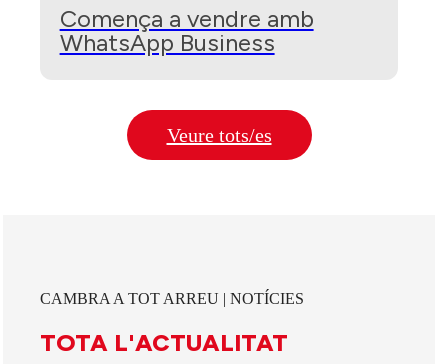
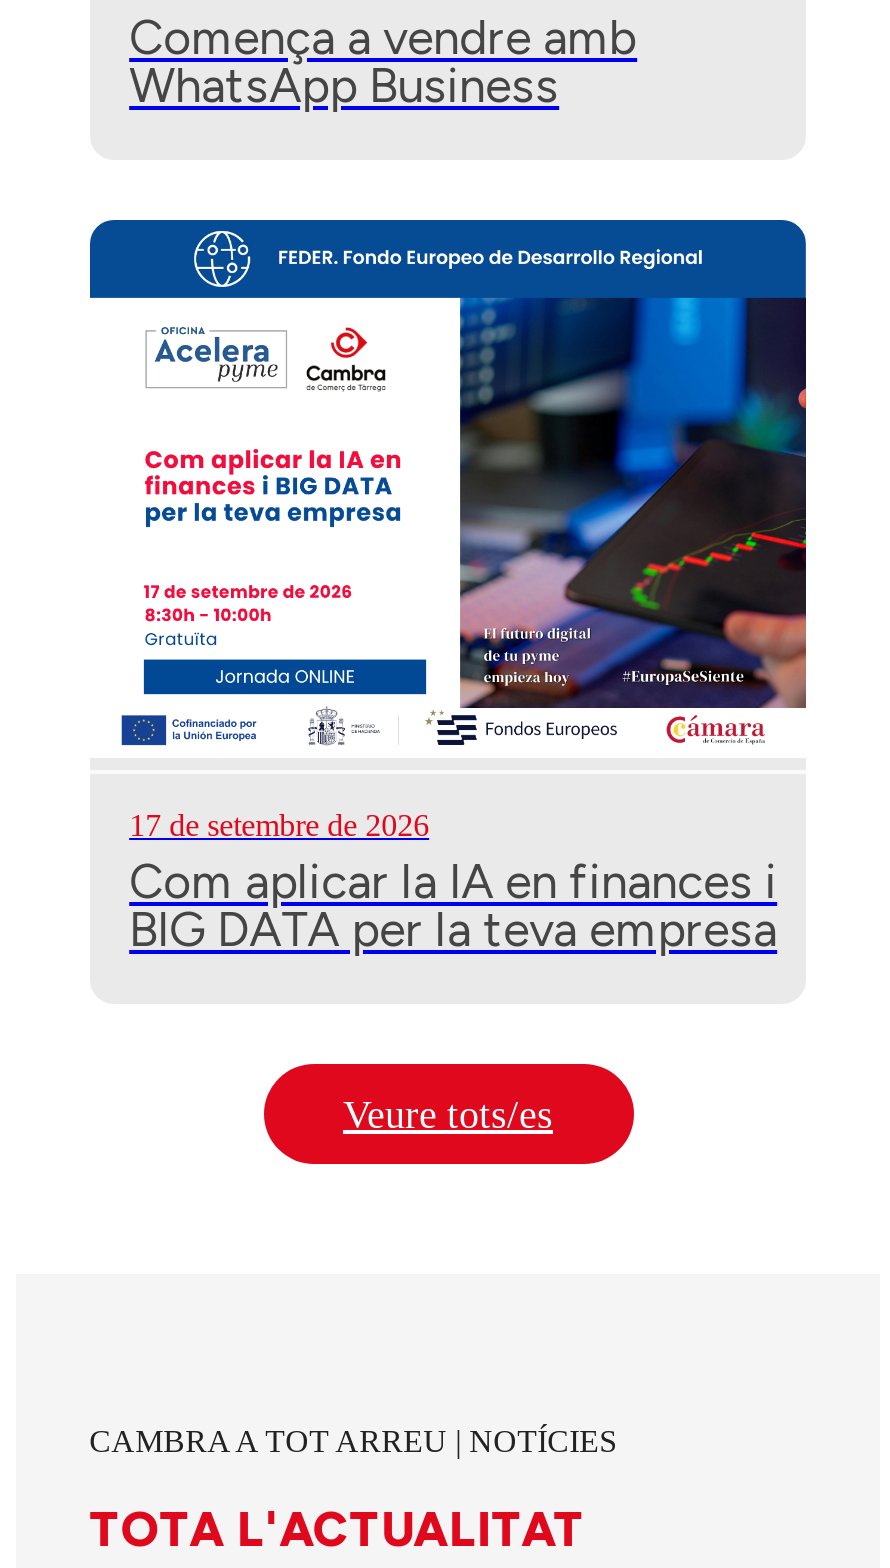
none -> [88,218,808,842] [image] | 17 de setembre de 2026
none -> [129,852,777,958] Com aplicar la IA en finances i | BIG DATA per la teva empresa

